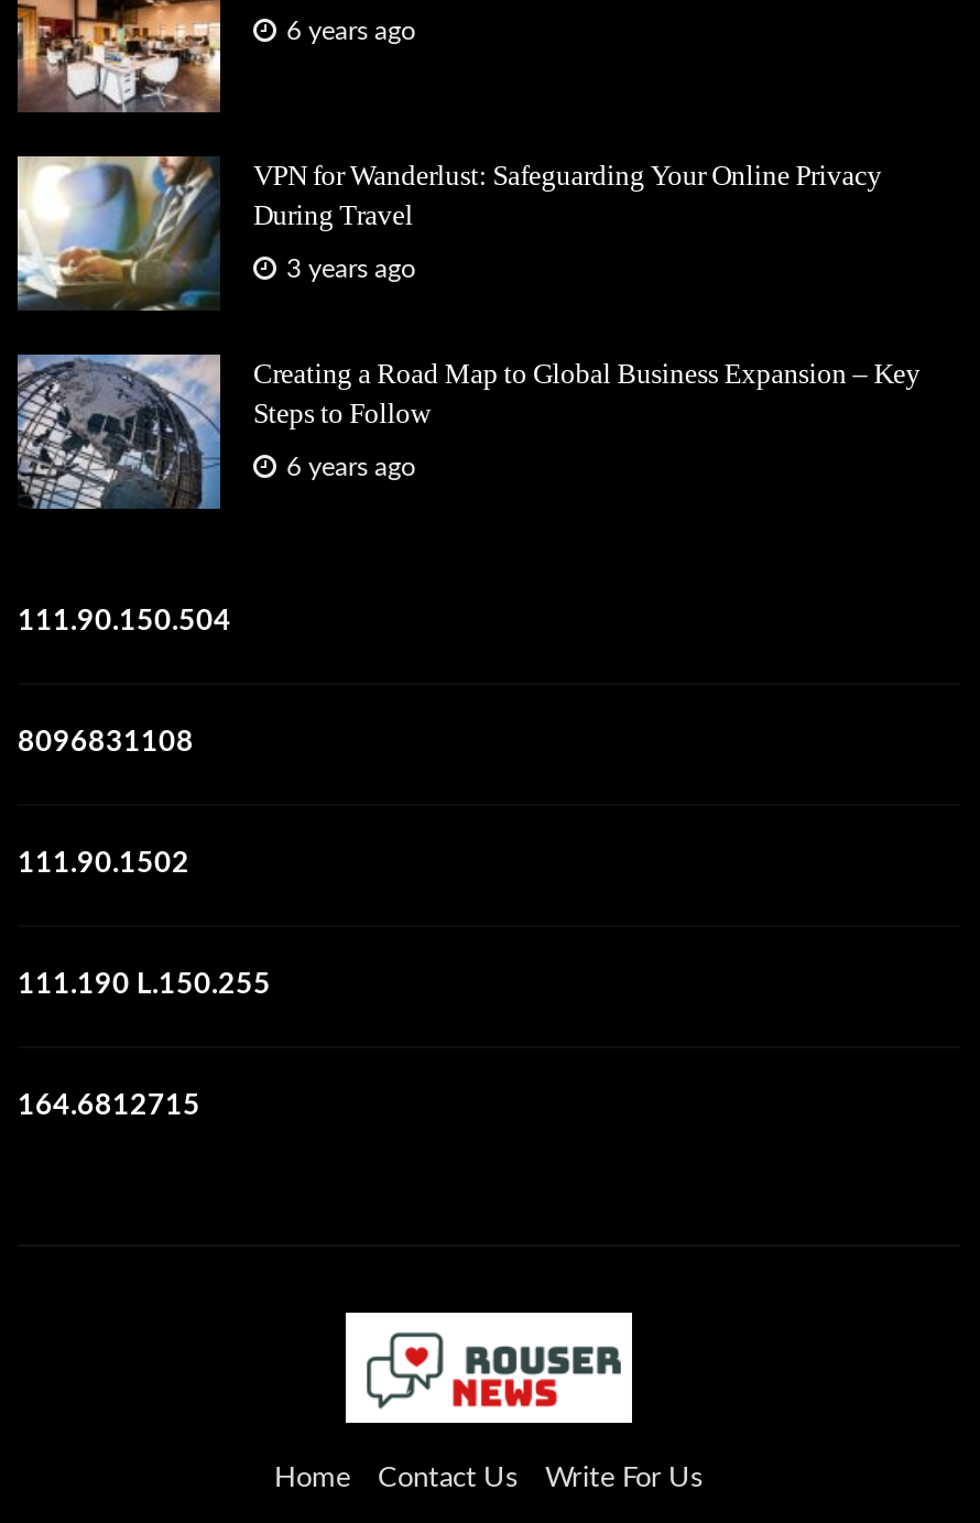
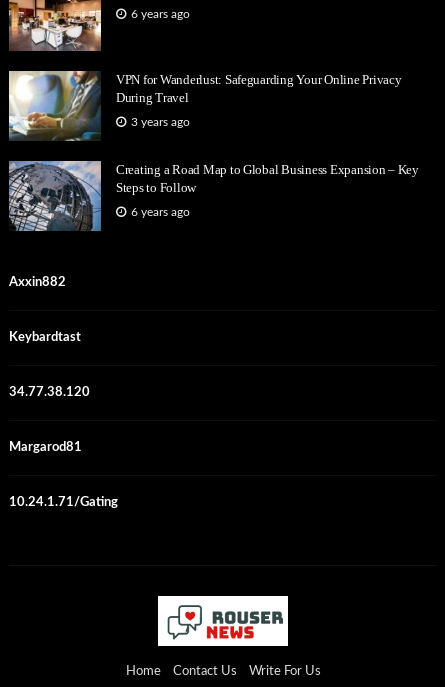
[18,608,231,637] 111.90.150.504 -> [9,276,66,289] Axxin882
[18,729,194,758] 8096831108 -> [9,331,81,344] Keybardtast
[18,850,189,879] 111.90.1502 -> [9,386,90,399] 34.77.38.120
[18,971,271,1000] 111.190 L.150.255 -> [9,441,82,454] Margarod81
[18,1092,200,1121] 164.6812715 -> [9,496,118,509] 10.24.1.71/Gating

